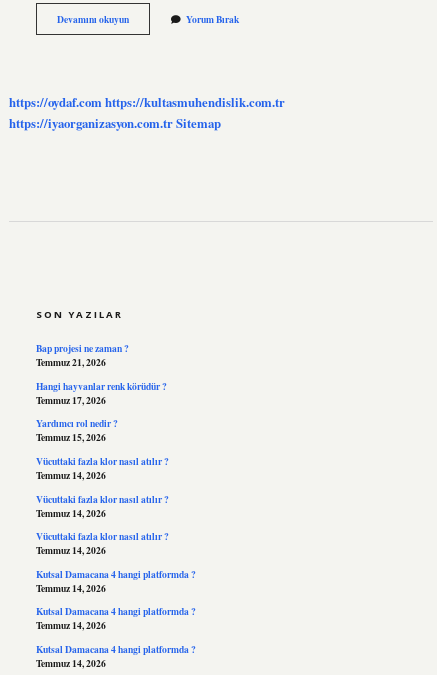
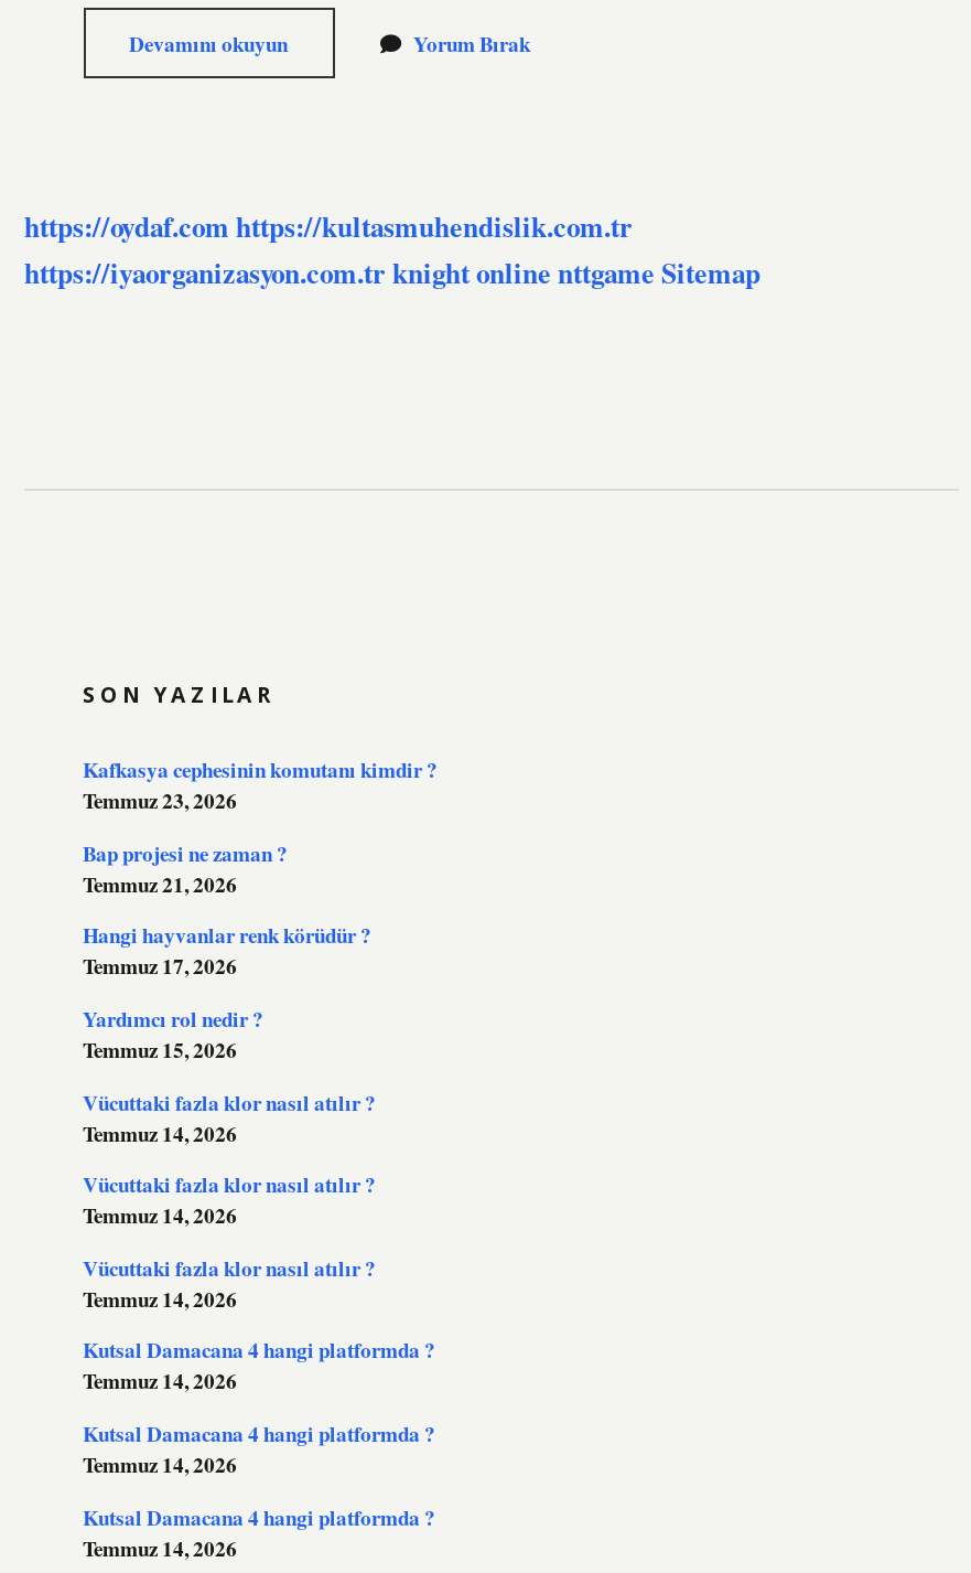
[9,114,221,132] https://iyaorganizasyon.com.tr Sitemap -> [24,253,760,293] https://iyaorganizasyon.com.tr knight online nttgame Sitemap
none -> [83,754,438,816] Kafkasya cephesinin komutanı kimdir ? | Temmuz 23, 2026

